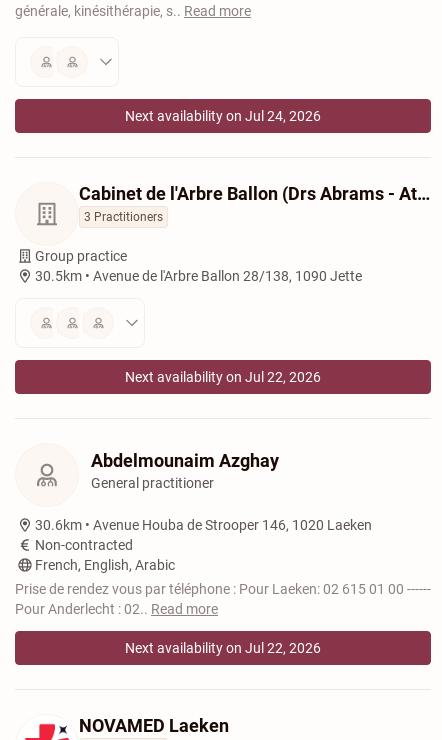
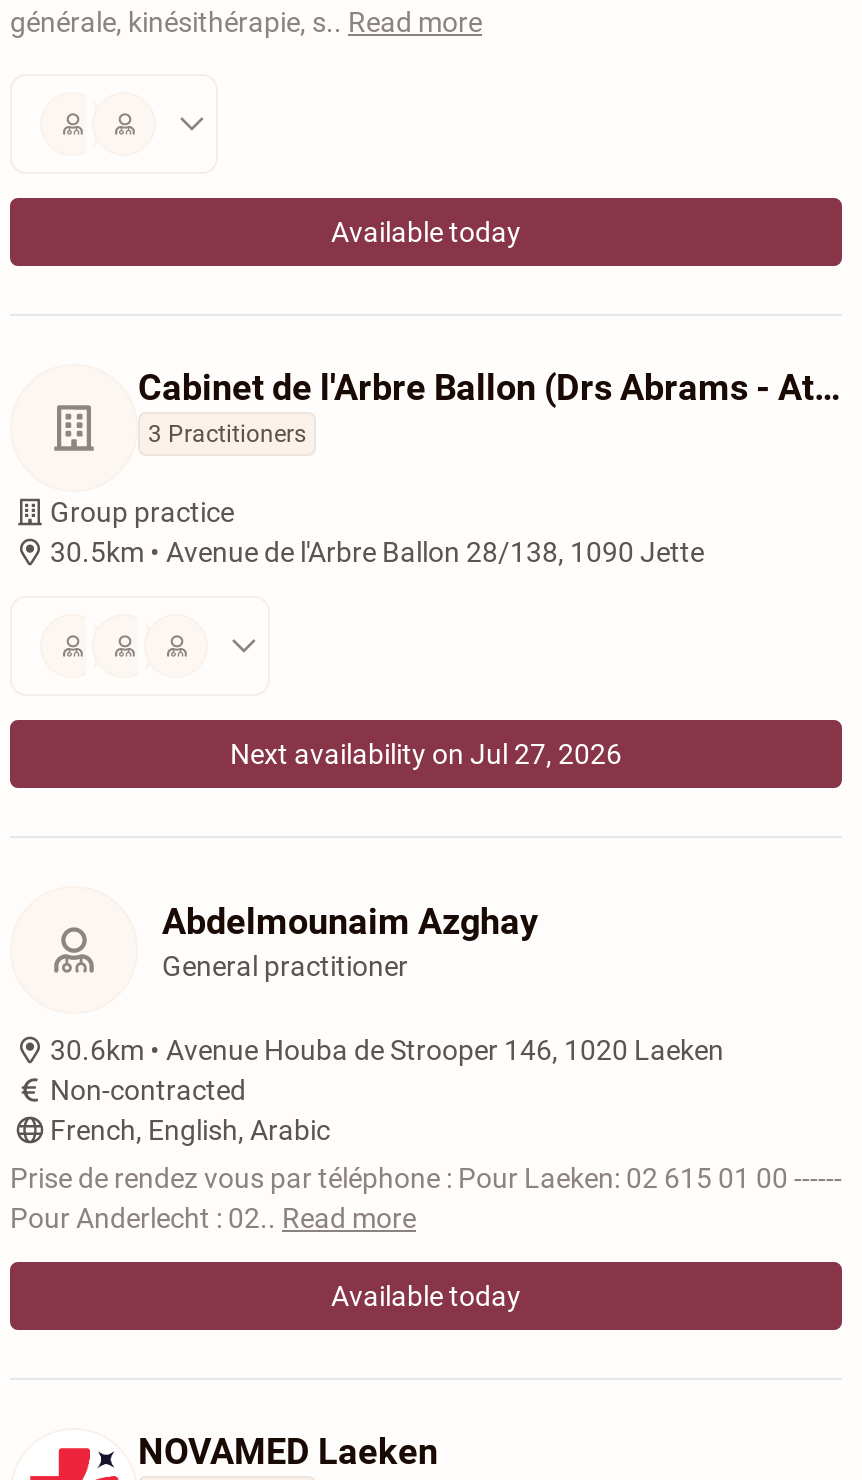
[125,108,321,124] Next availability on Jul 24, 2026 -> [331,216,521,248] Available today
[125,369,321,385] Next availability on Jul 22, 2026 -> [230,738,622,770] Next availability on Jul 27, 2026
[125,640,321,656] Next availability on Jul 22, 2026 -> [331,1280,521,1312] Available today

